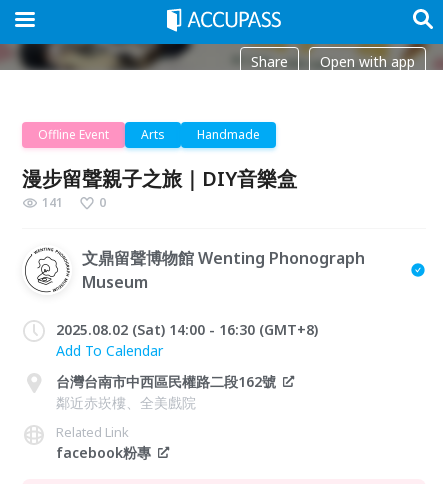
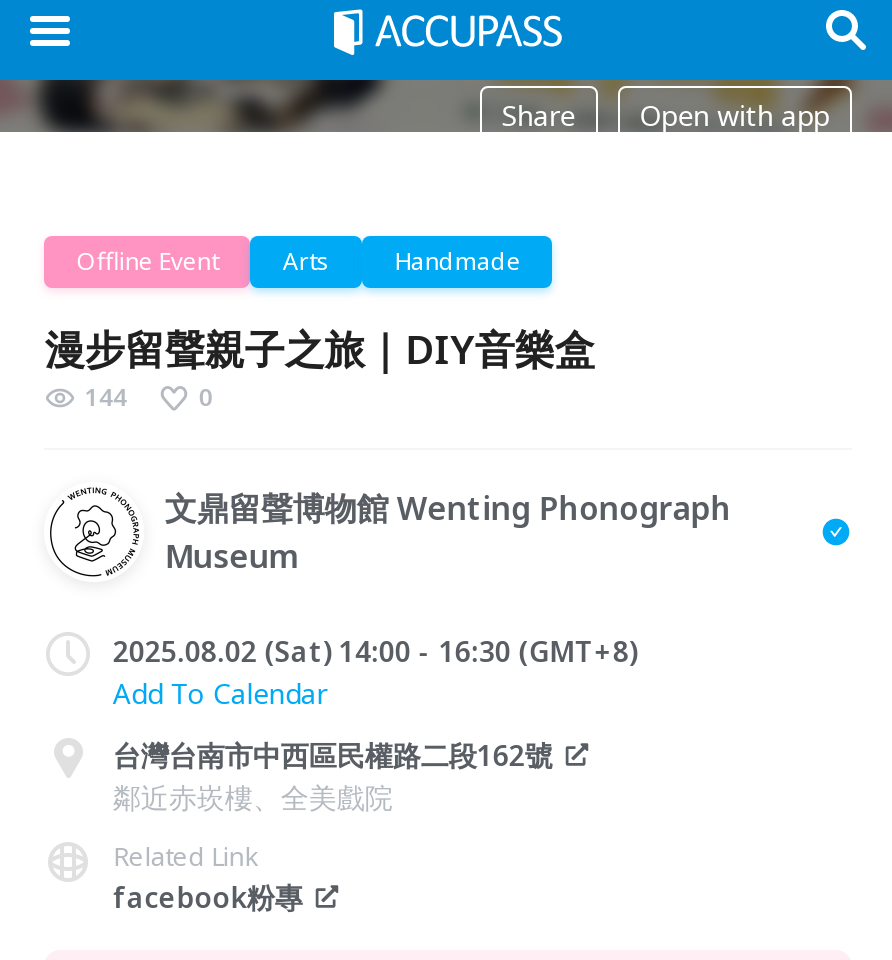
[42,194,63,211] 141 -> [85,380,127,414] 144

